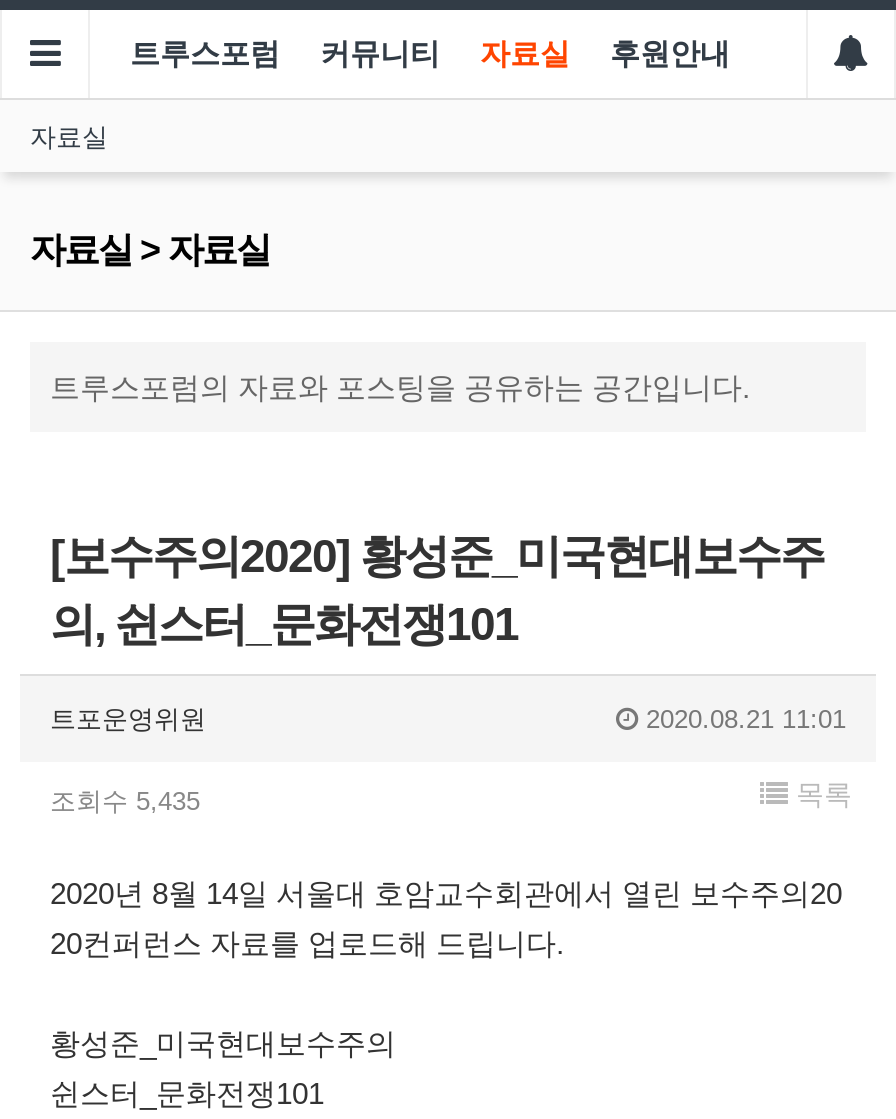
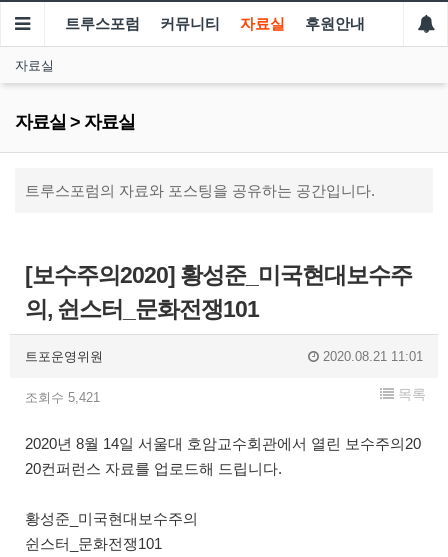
[50,786,200,816] 조회수 5,435 -> [25,390,100,405] 조회수 5,421

